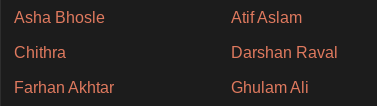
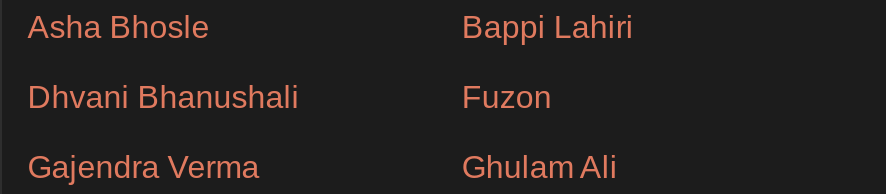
[231,9,302,26] Atif Aslam -> [462,11,634,45] Bappi Lahiri
[14,44,338,61] Chithra | Darshan Raval -> [28,81,552,115] Dhvani Bhanushali | Fuzon
[14,79,114,96] Farhan Akhtar -> [28,151,260,185] Gajendra Verma

